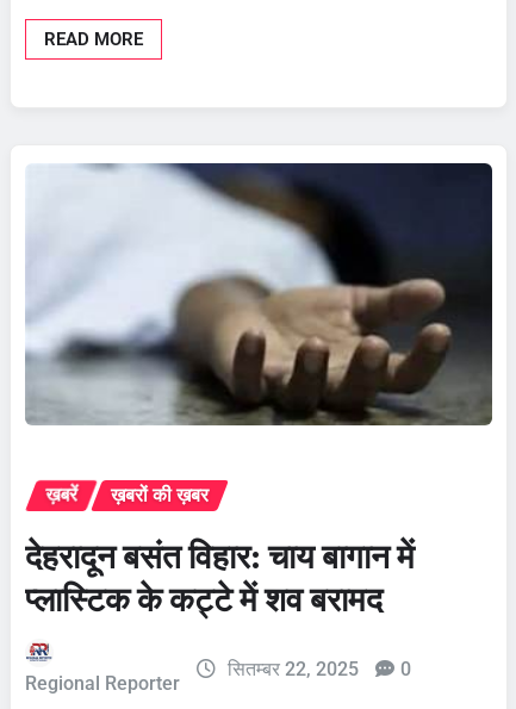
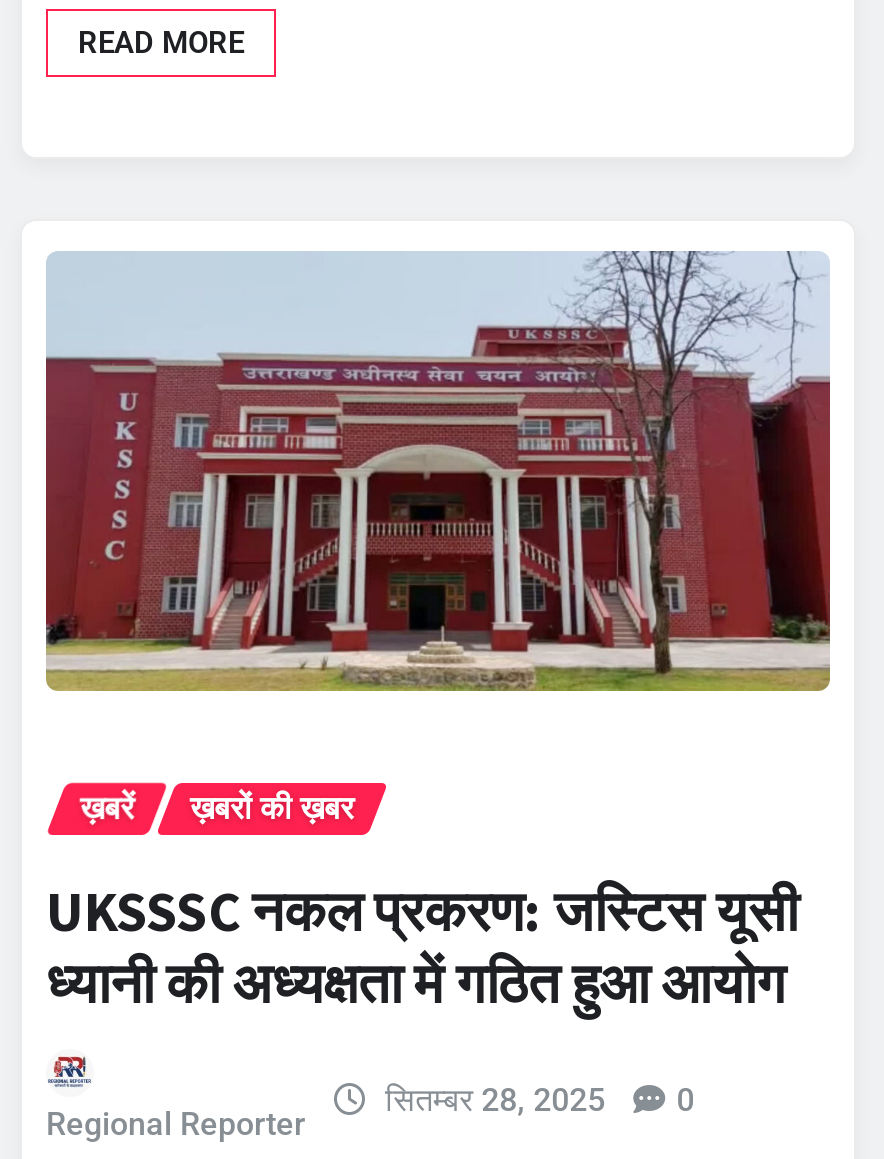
[25,162,493,427] [image] -> [44,251,832,693] [image]
[25,536,415,621] देहरादून बसंत विहार: चाय बागान में | प्लास्टिक के कट्टे में शव बरामद -> [46,876,798,1020] UKSSSC नकल प्रकरण: जस्टिस यूसी | ध्यानी की अध्यक्षता में गठित हुआ आयोग
[227,658,411,681] सितम्बर 22, 2025 0 -> [385,1082,694,1120] सितम्बर 28, 2025 0

